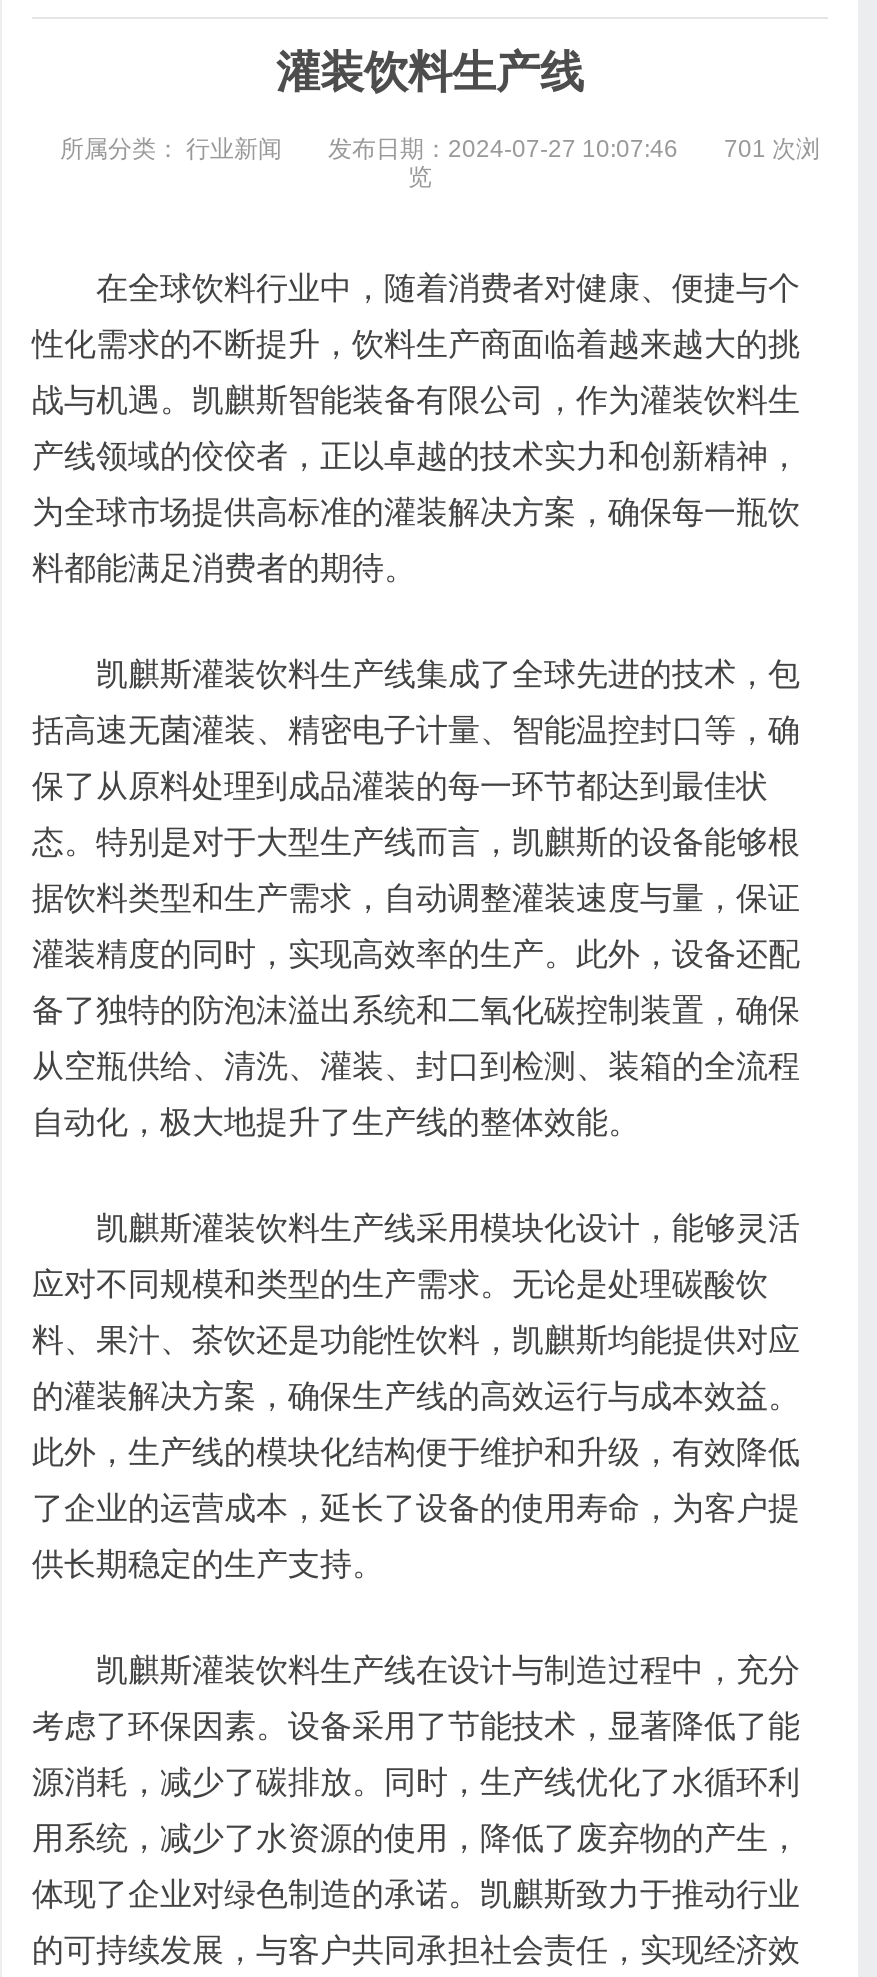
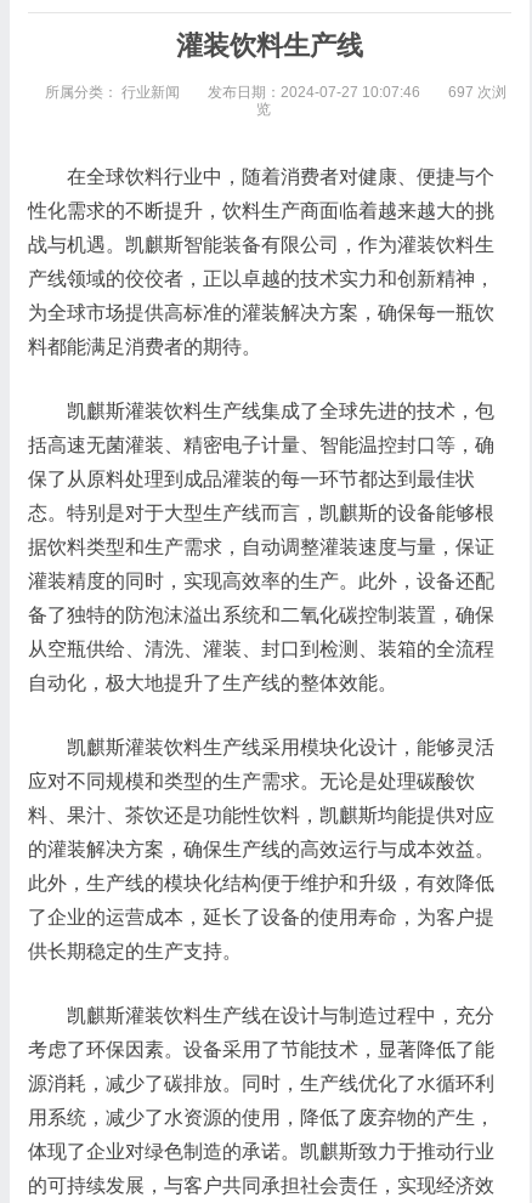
[60,134,820,162] 所属分类： 行业新闻 发布日期：2024-07-27 10:07:46 701 次浏 -> [45,83,506,100] 所属分类： 行业新闻 发布日期：2024-07-27 10:07:46 697 次浏

